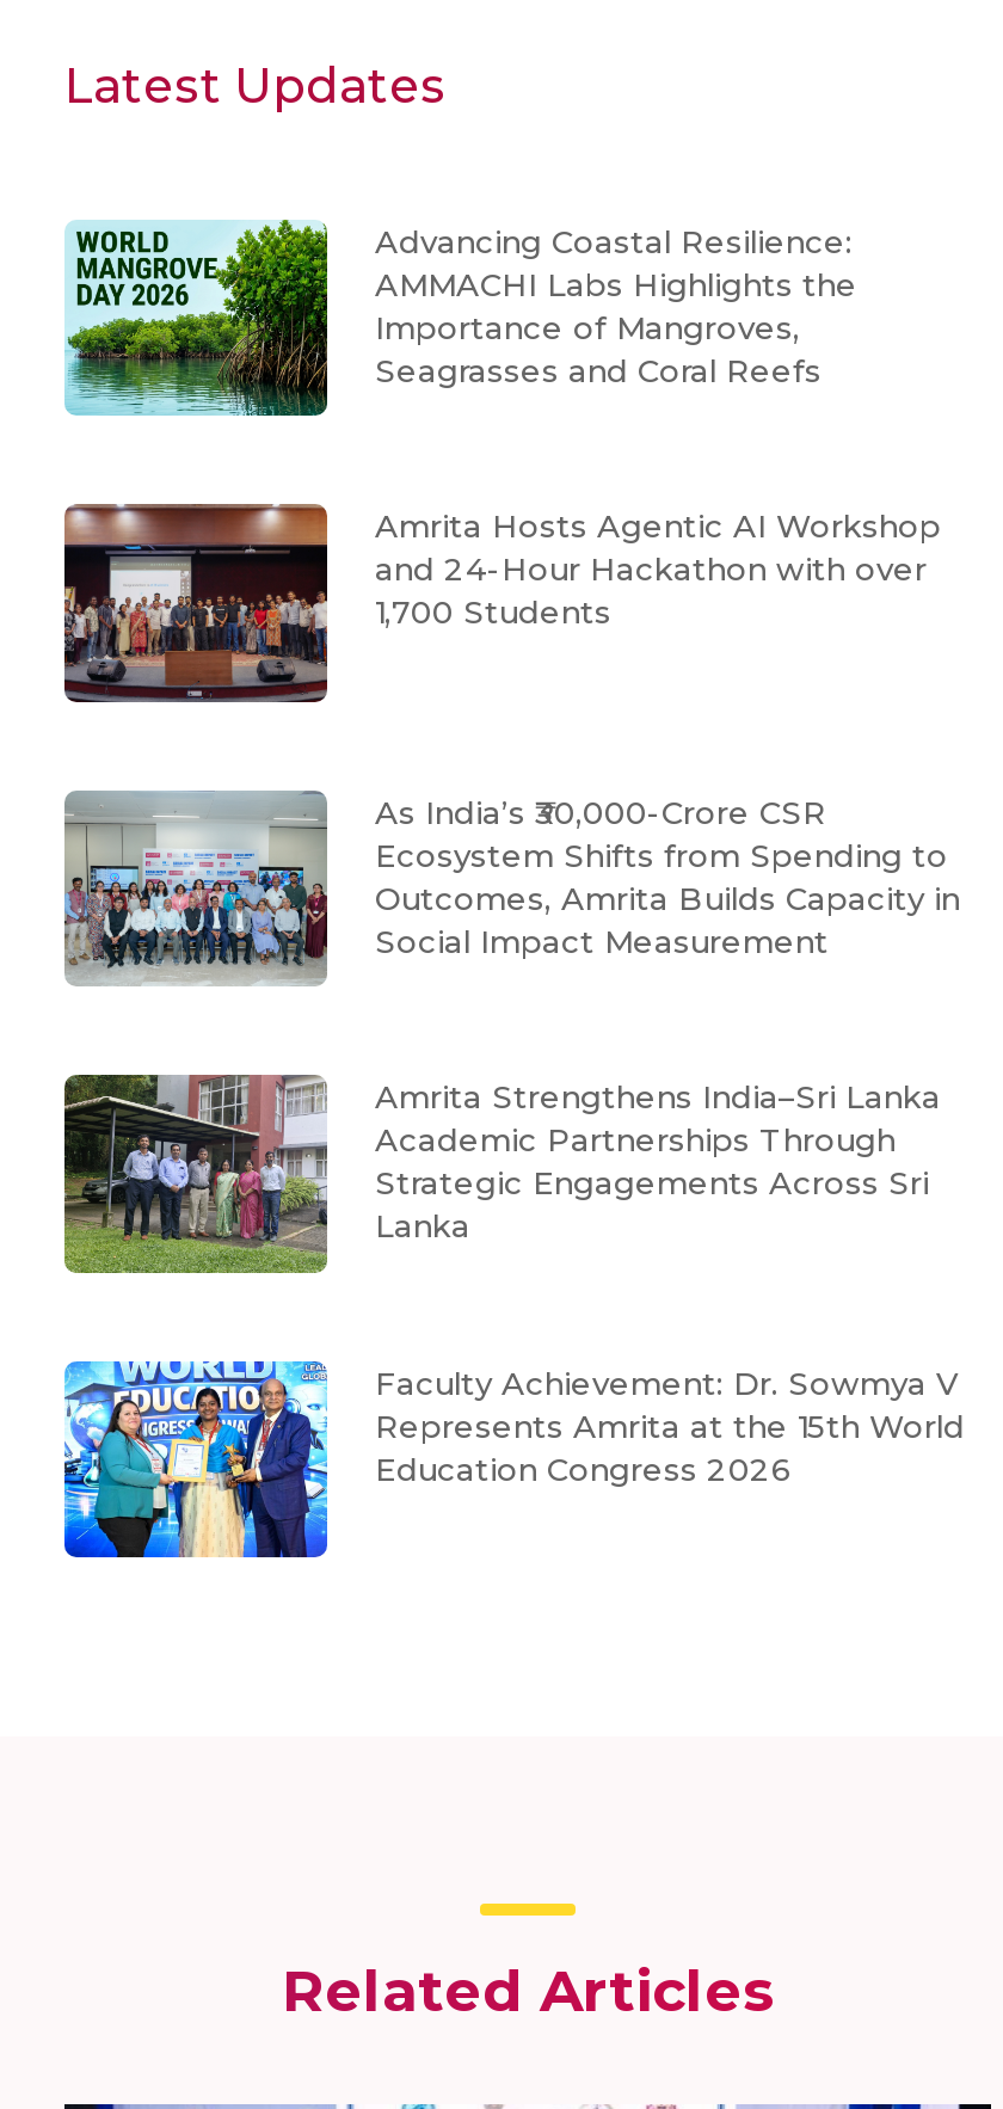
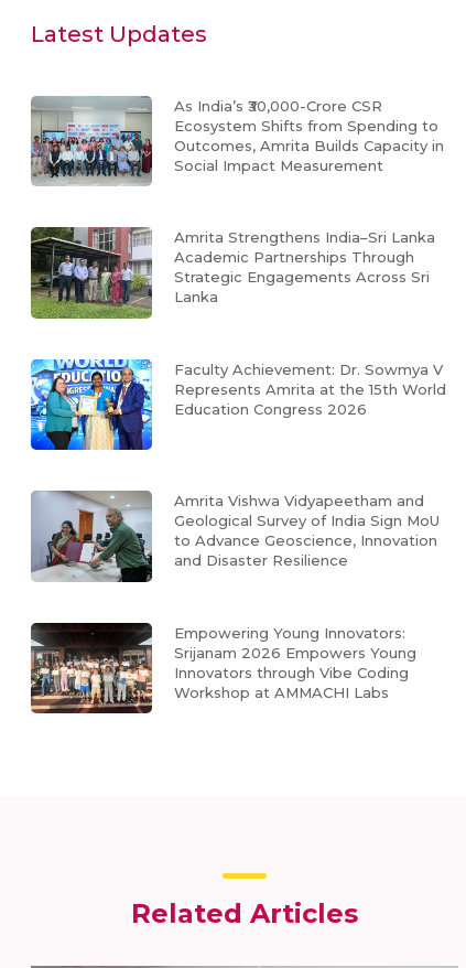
[64,220,857,418] [image] | Advancing Coastal Resilience: | AMMACHI Labs Highlights the | Importance of Mangroves, | Seagrasses and Coral Reefs -> none
[62,502,941,705] [image] | Amrita Hosts Agentic AI Workshop | and 24-Hour Hackathon with over | 1,700 Students -> none
moved [60,791,965,1487] -> [29,96,446,418]: [image] | As India’s ₹30,000-Crore CSR | Ecosystem Shifts from Spending to | ... | Represents Amrita at the 15th World | Education Congress 2026
none -> [30,622,416,714] [image] | Empowering Young Innovators: | Srijanam 2026 Empowers Young | Innovators through Vibe Coding | Workshop at AMMACHI Labs
none -> [31,491,440,583] [image] | Amrita Vishwa Vidyapeetham and | Geological Survey of India Sign MoU | to Advance Geoscience, Innovation | and Disaster Resilience

